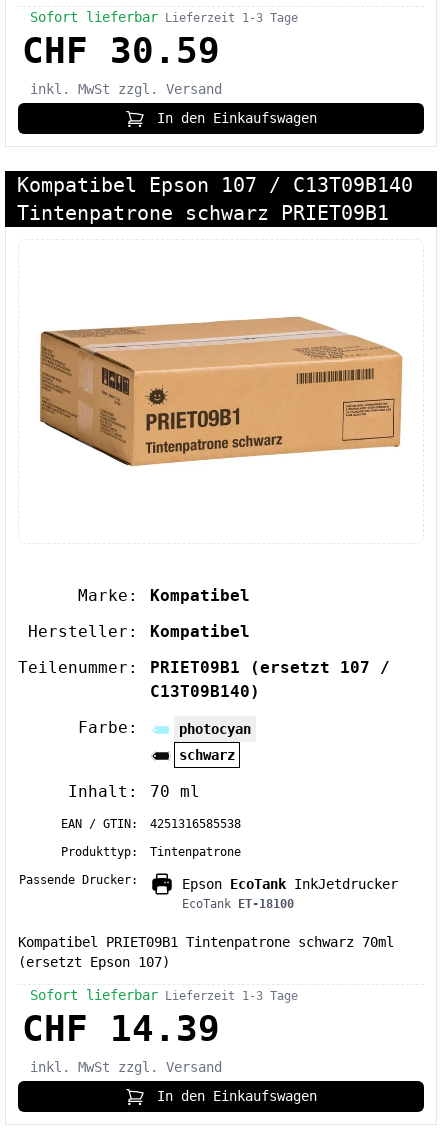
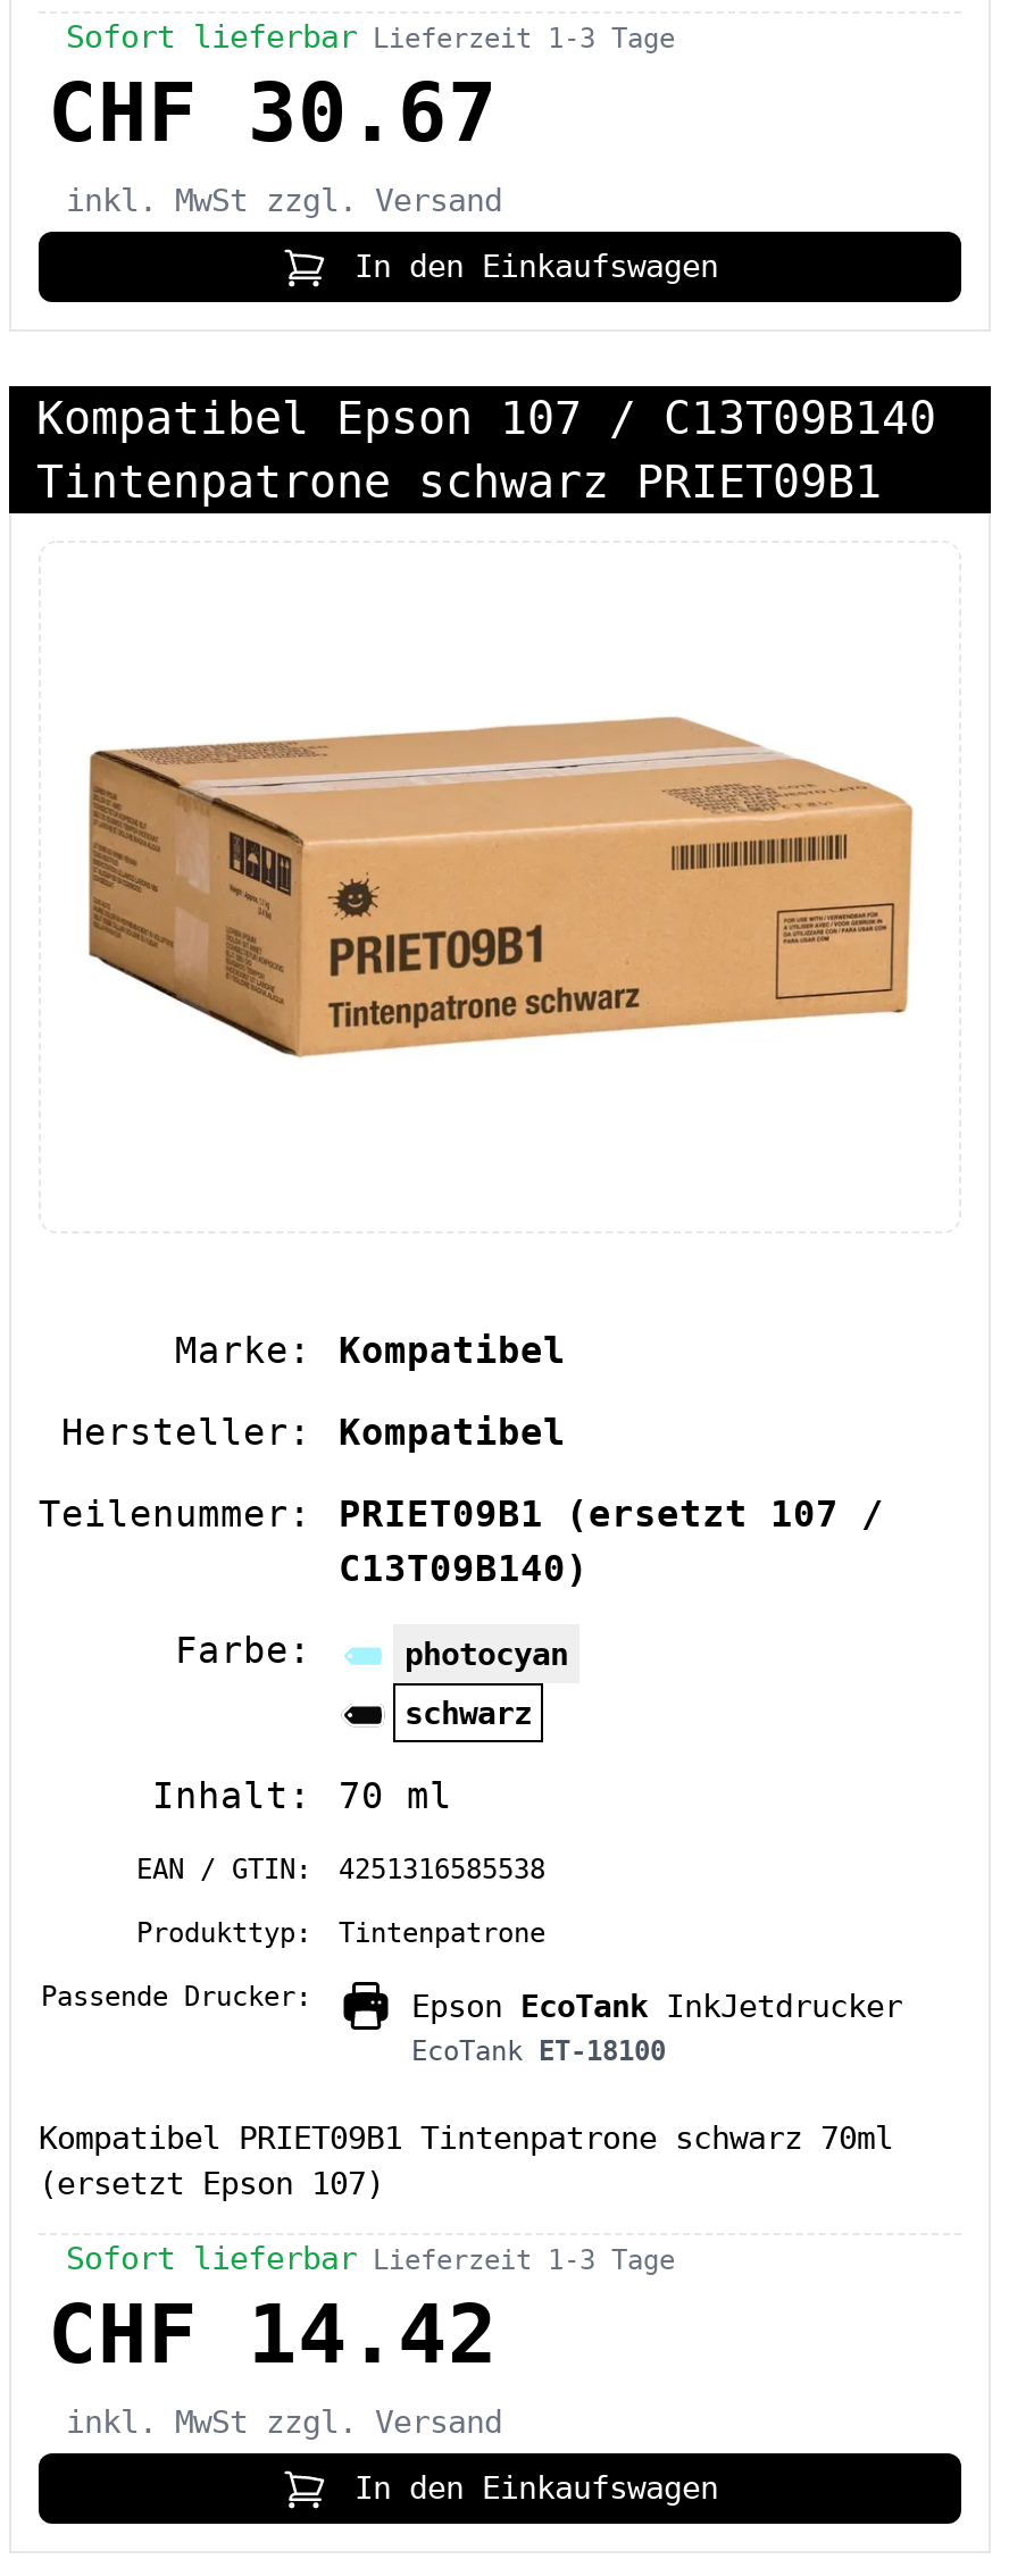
[22,30,220,71] CHF 30.59 -> [48,66,498,159] CHF 30.67
[22,1008,220,1049] CHF 14.39 -> [48,2288,498,2381] CHF 14.42

